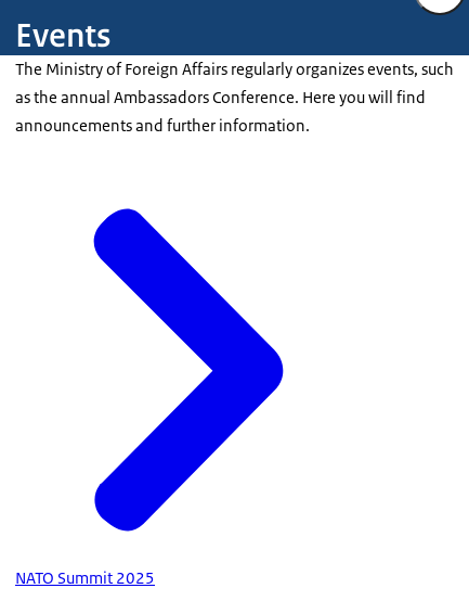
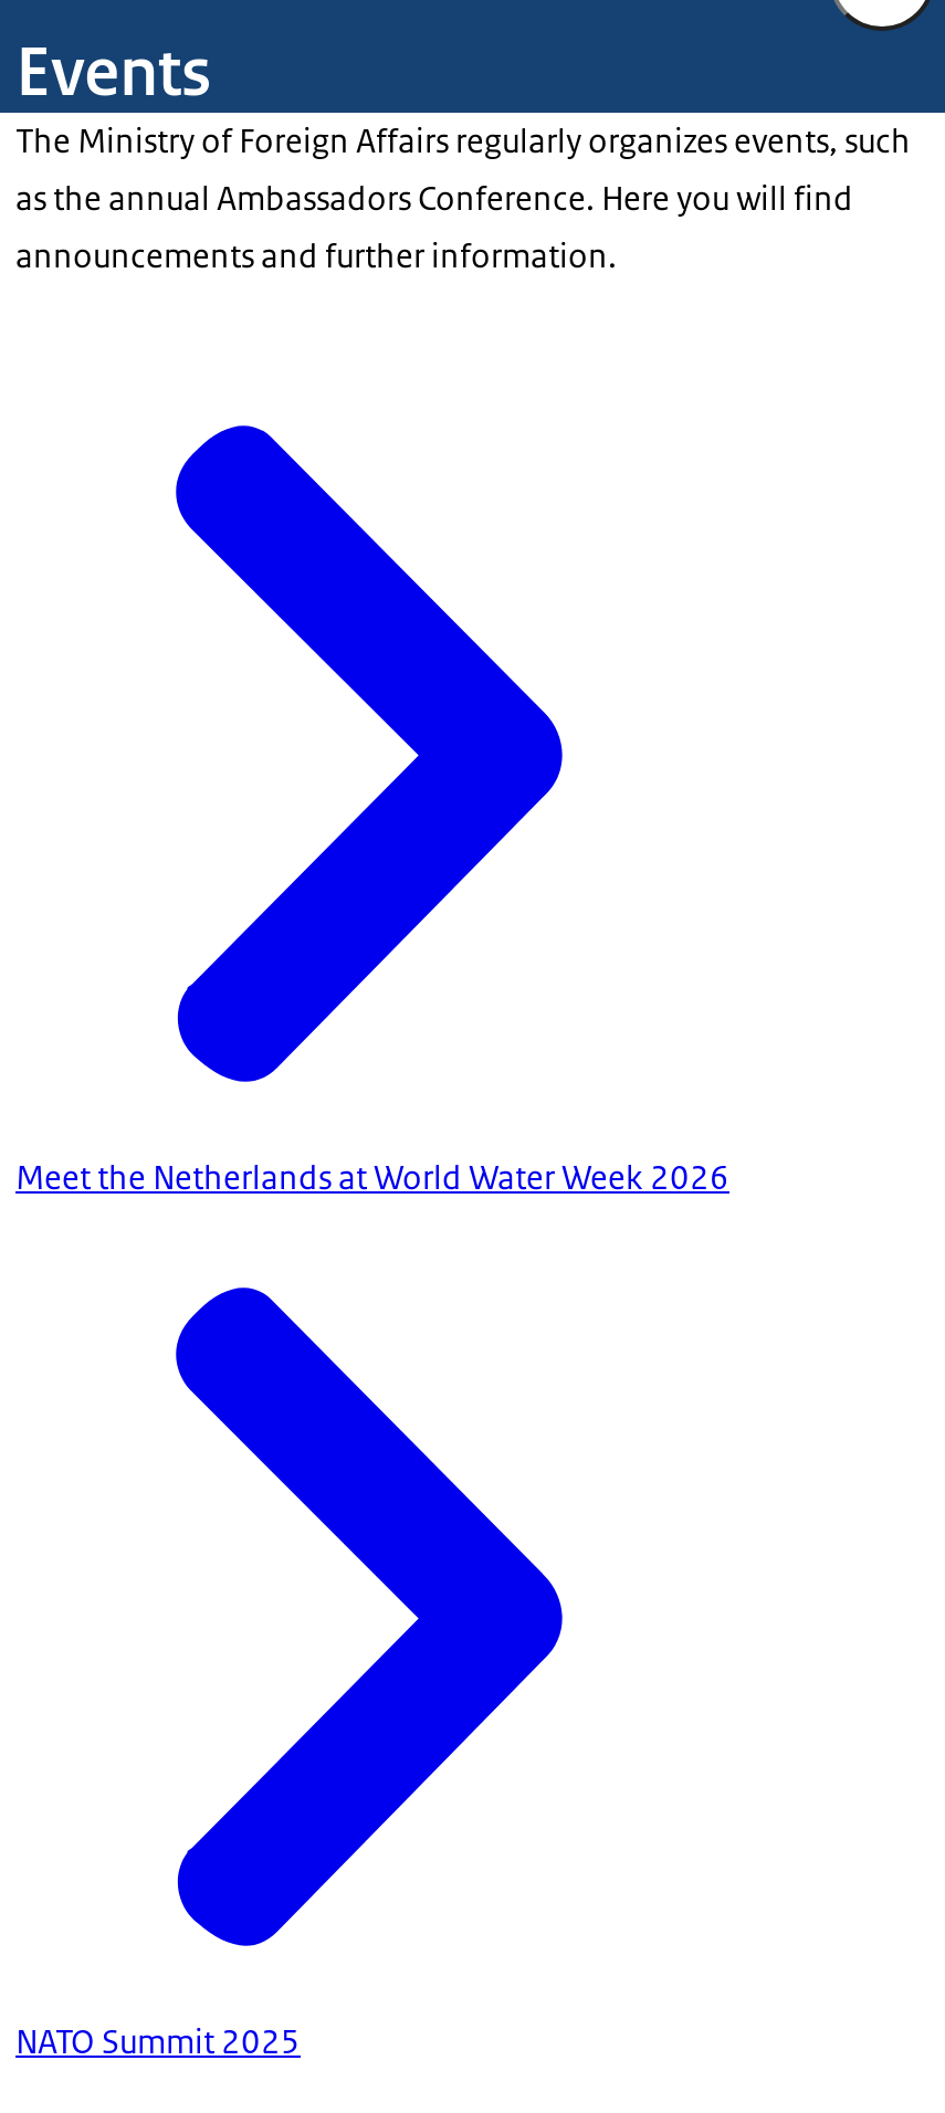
none -> [15,1157,729,1201] Meet the Netherlands at World Water Week 2026

